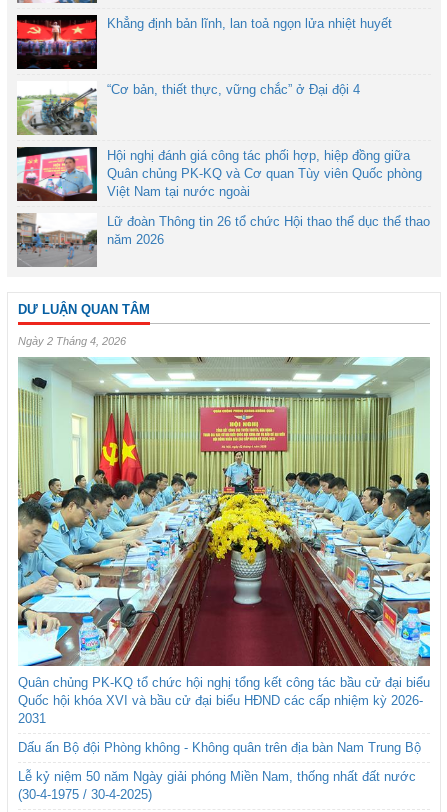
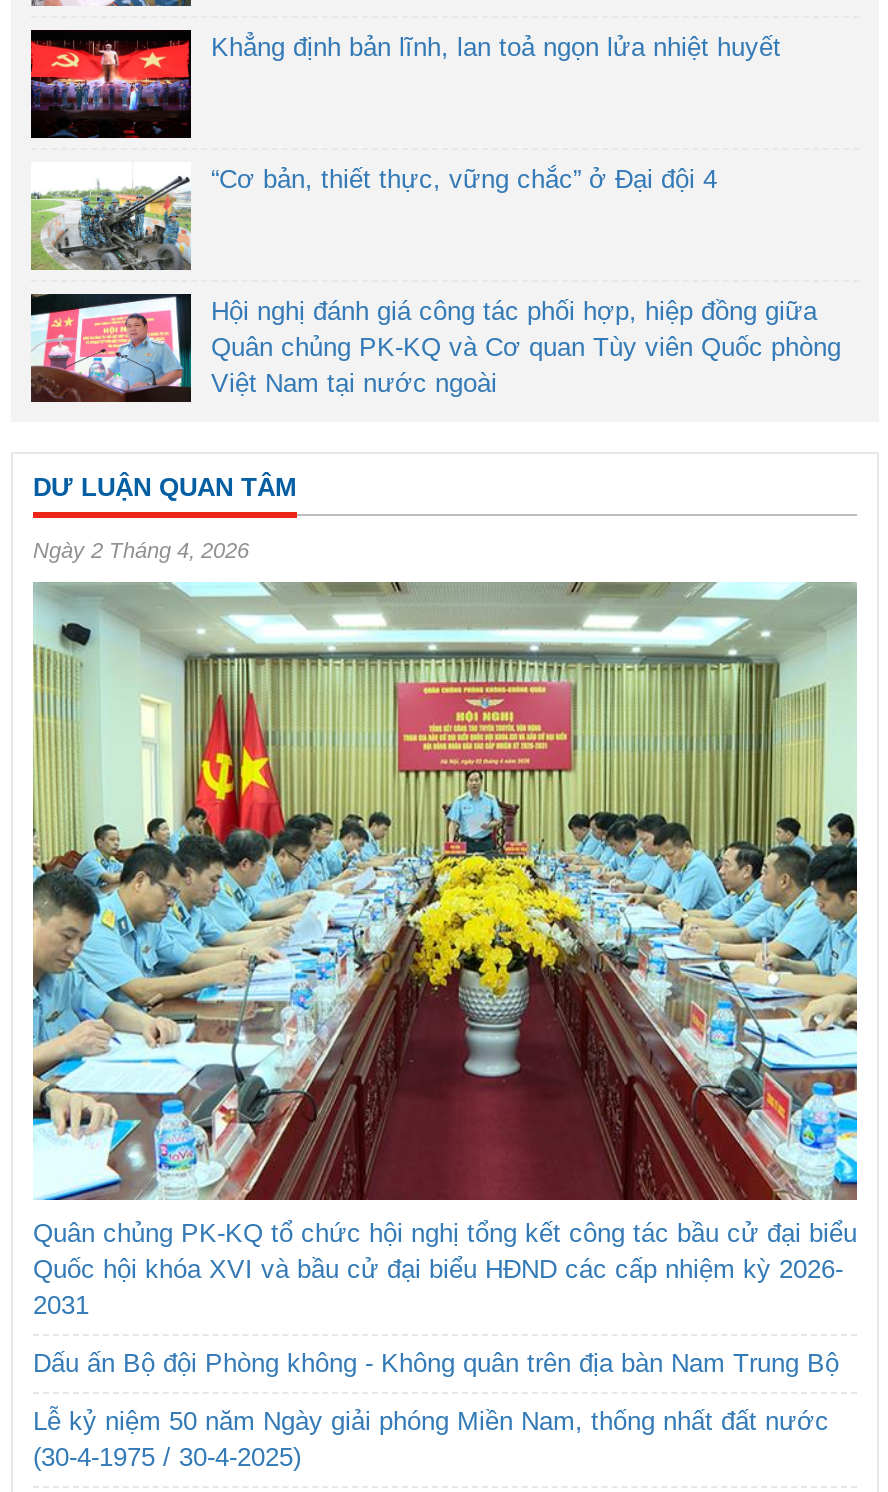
[16,213,430,266] [image] | Lữ đoàn Thông tin 26 tổ chức Hội thao thể dục thể thao | năm 2026 -> none

